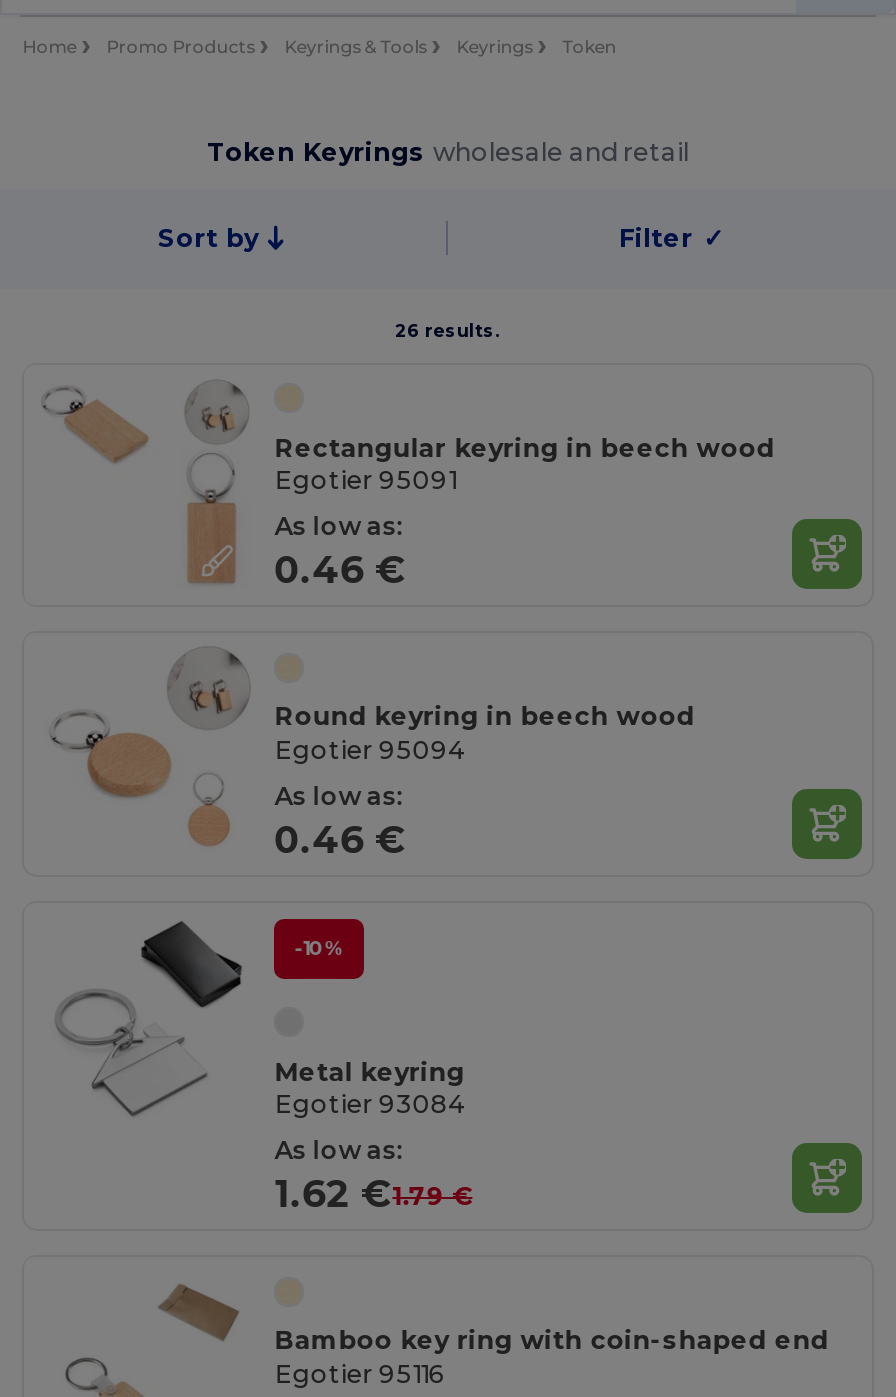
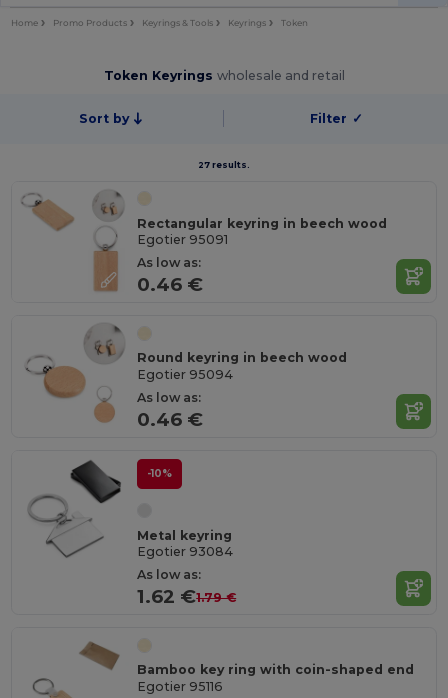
[395,320,501,340] 26 results. -> [198,159,250,169] 27 results.

